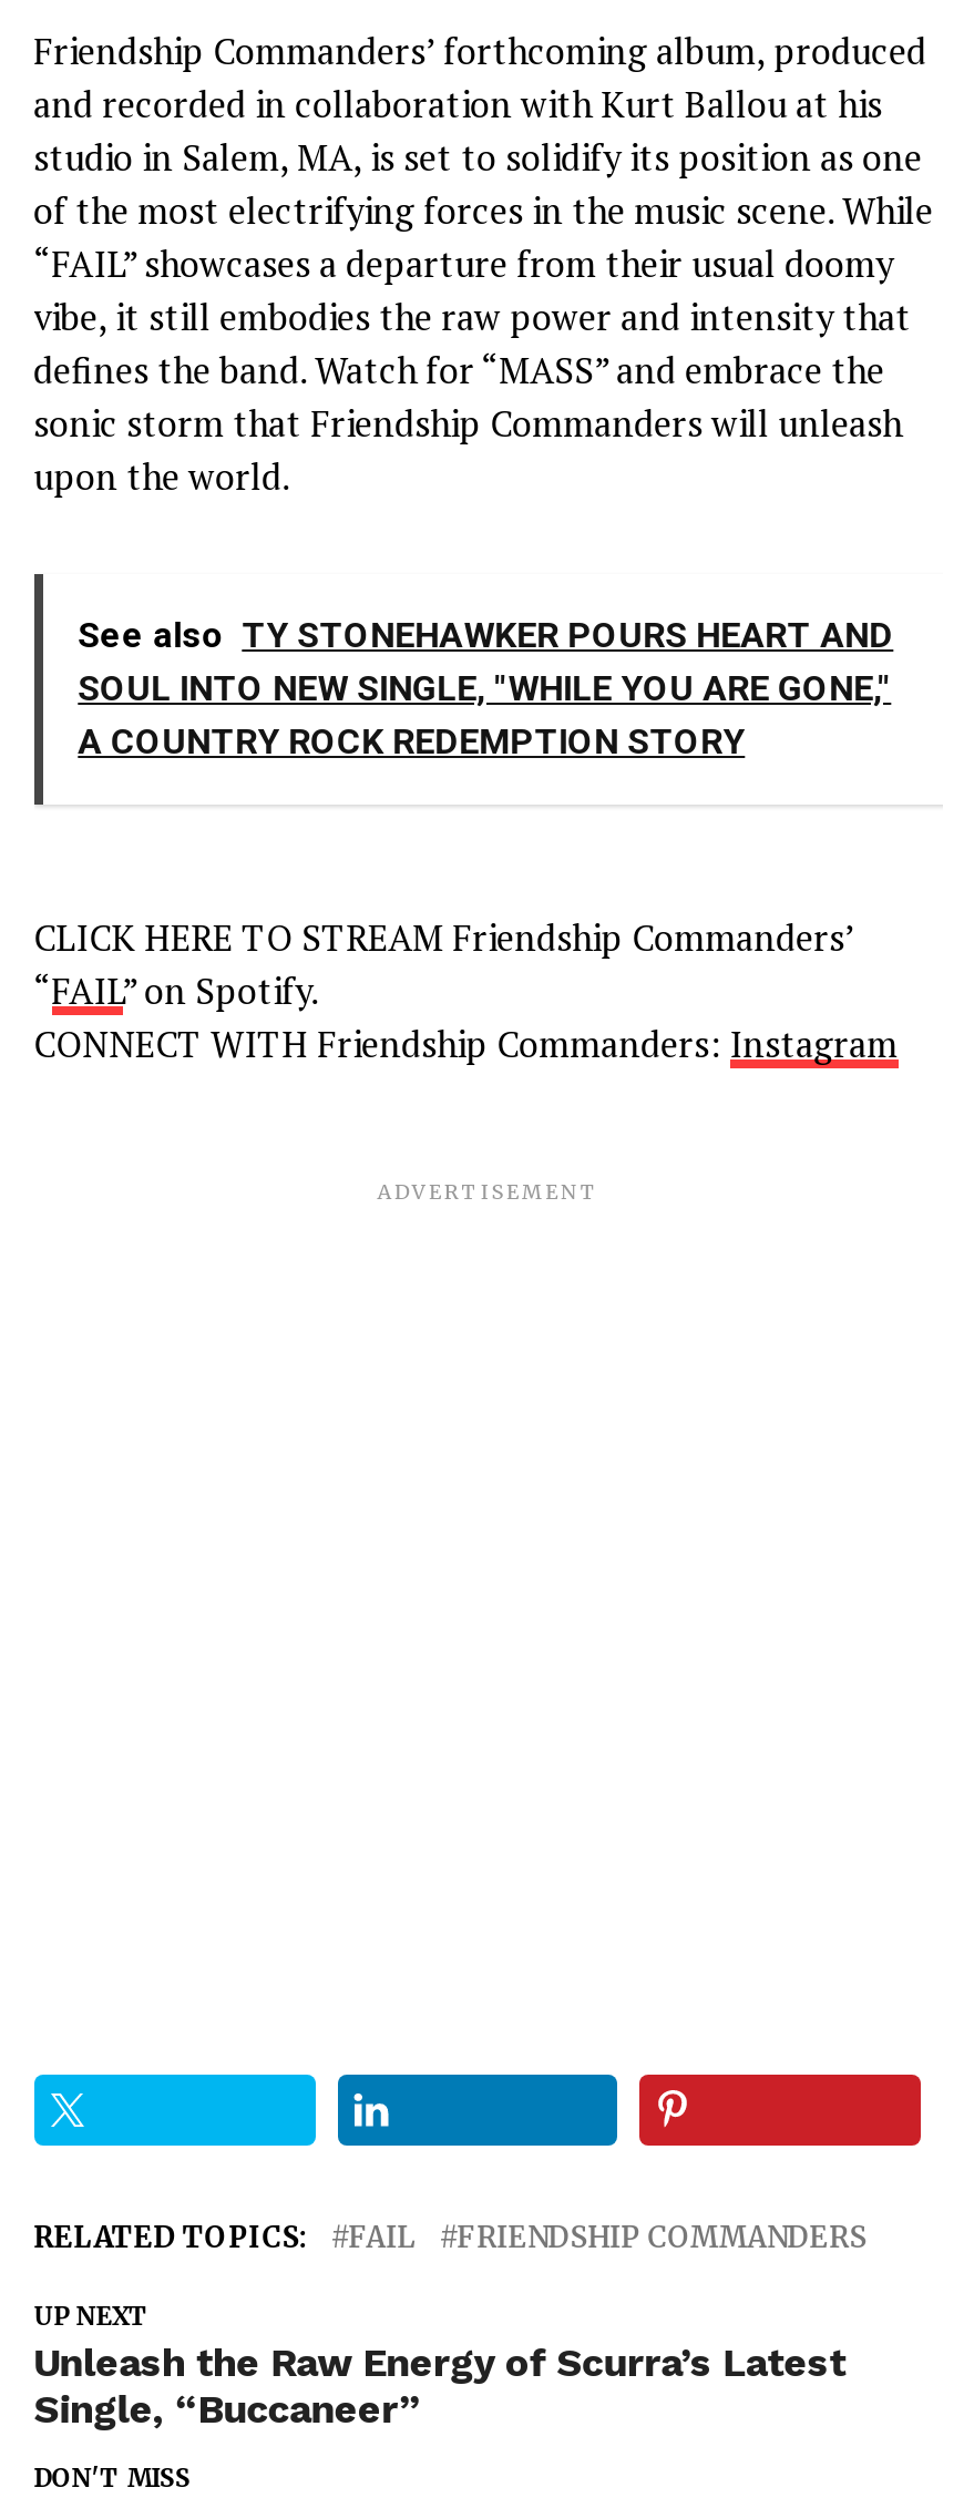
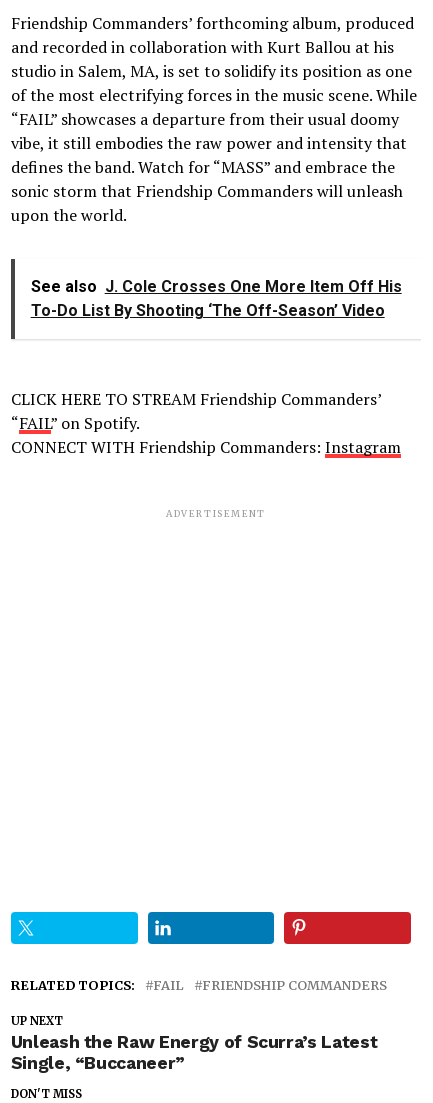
[78,614,894,762] See also TY STONEHAWKER POURS HEART AND | SOUL INTO NEW SINGLE, "WHILE YOU ARE GONE," | A COUNTRY ROCK REDEMPTION STORY -> [31,277,402,320] See also J. Cole Crosses One More Item Off His | To-Do List By Shooting ‘The Off-Season’ Video

